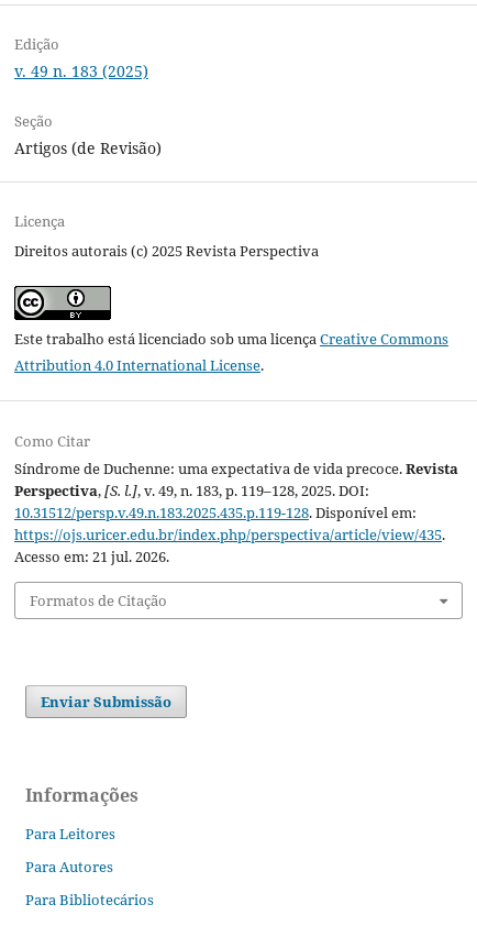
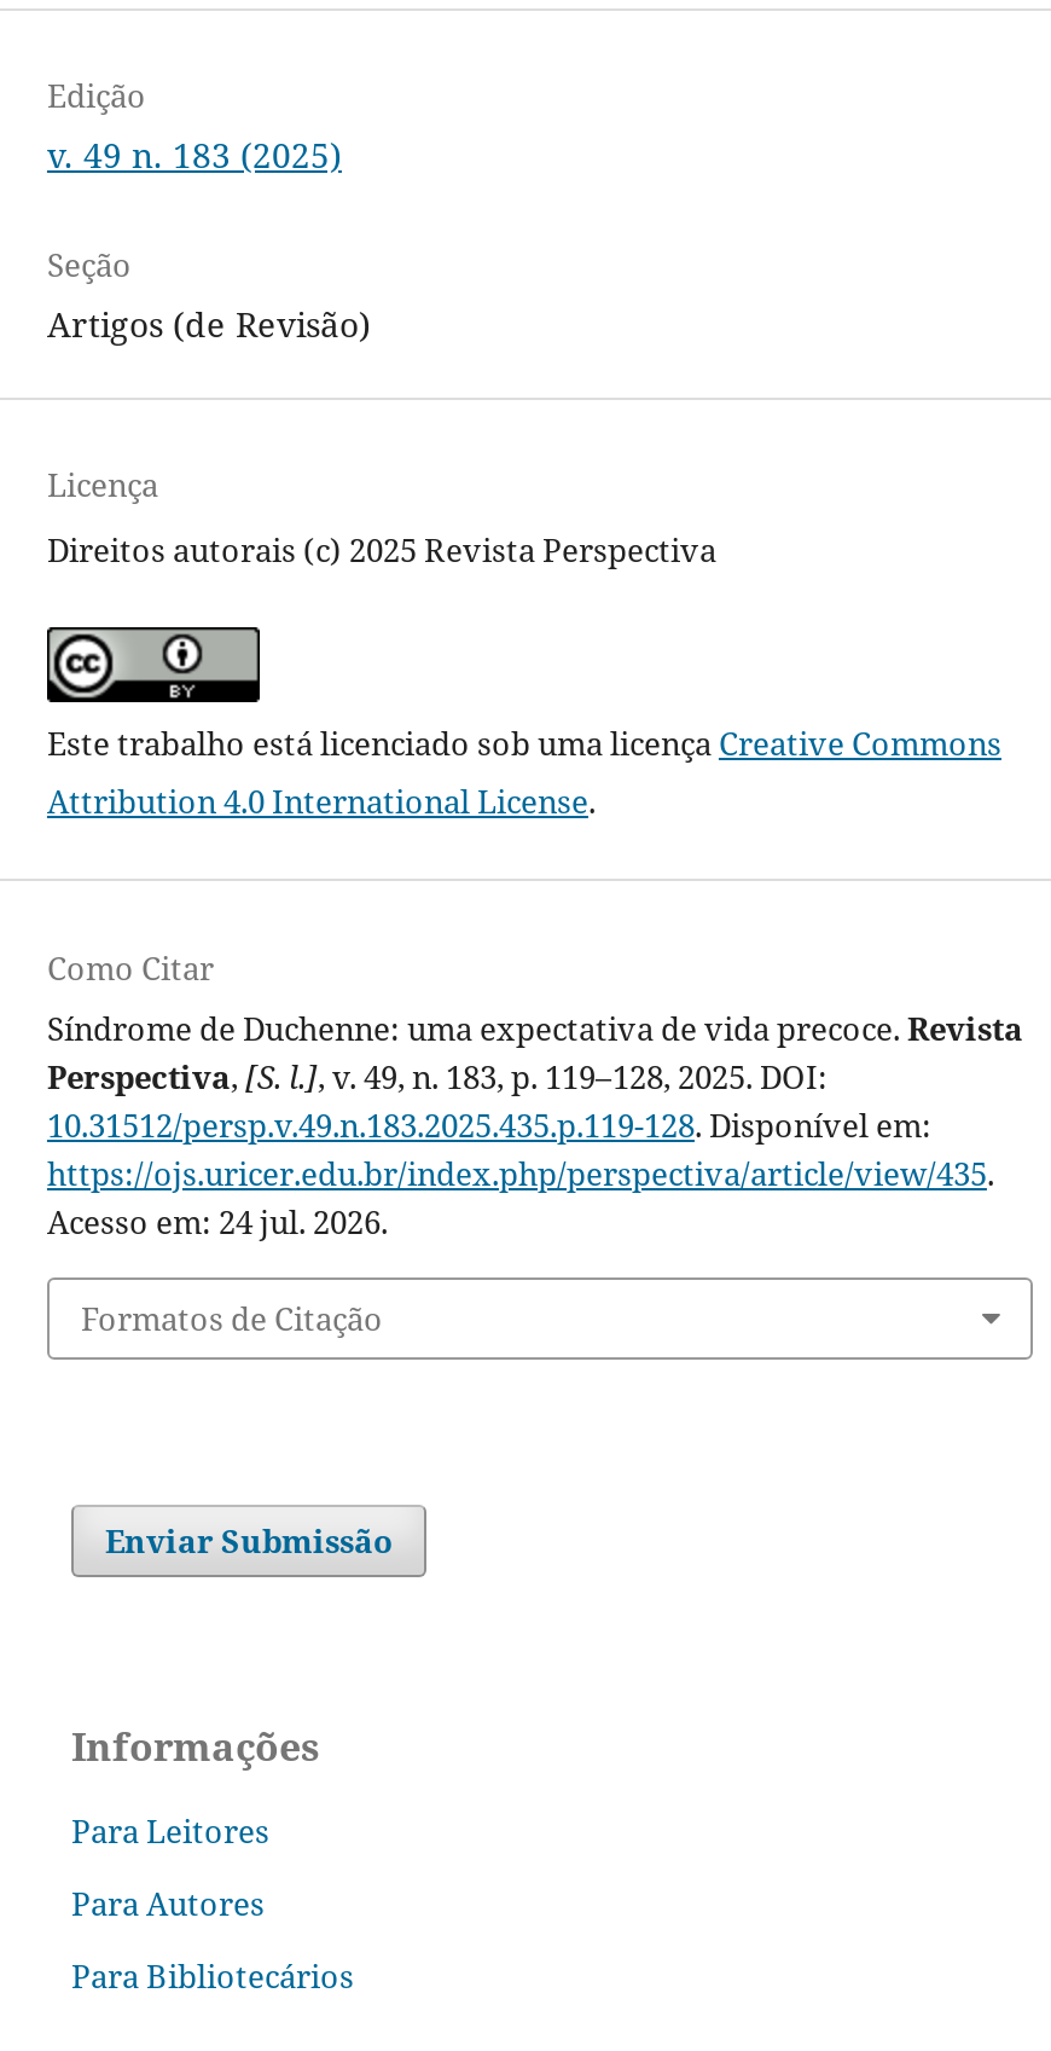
[14,546,169,566] Acesso em: 21 jul. 2026. -> [47,1199,388,1242] Acesso em: 24 jul. 2026.

